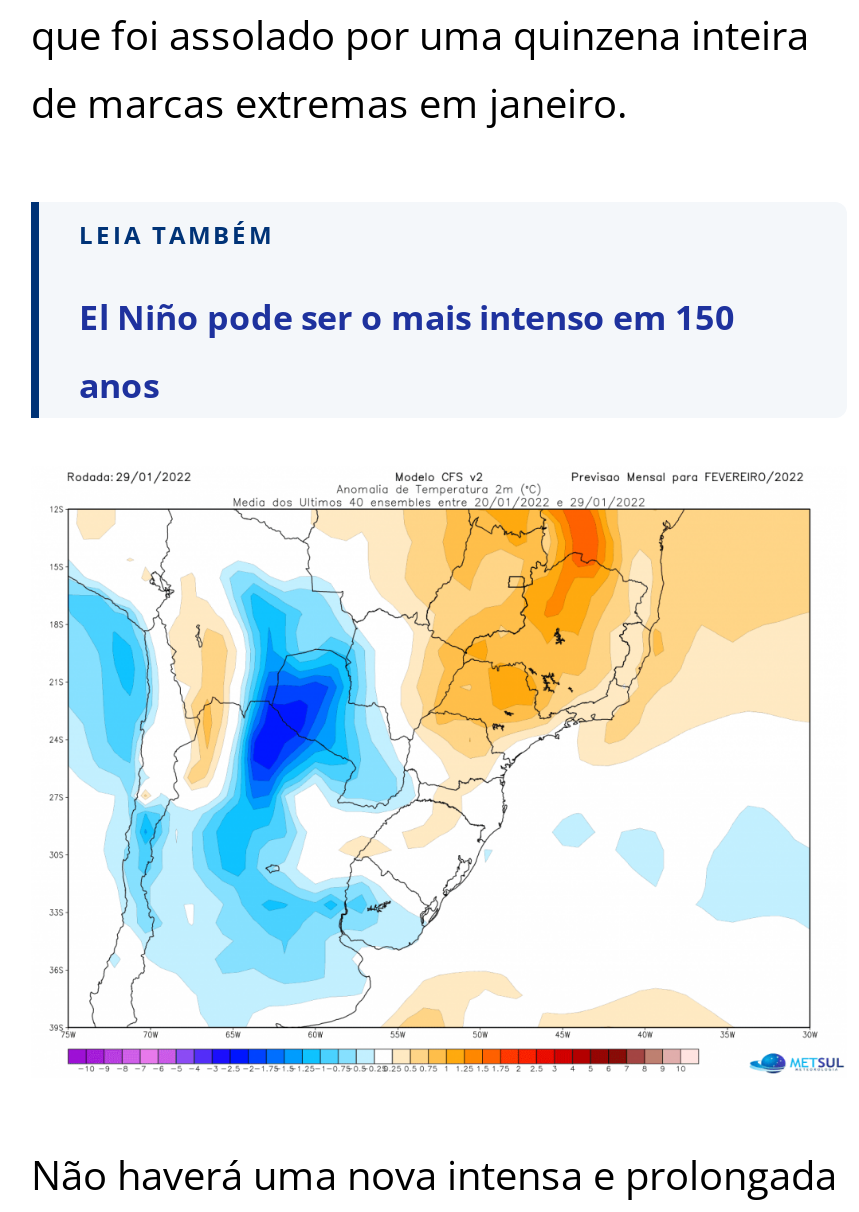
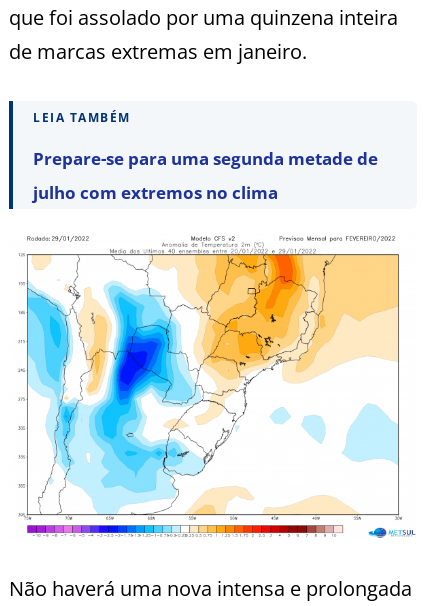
[79,294,735,340] El Niño pode ser o mais intenso em 150 -> [33,147,378,170] Prepare-se para uma segunda metade de
[79,362,159,408] anos -> [33,181,278,204] julho com extremos no clima

